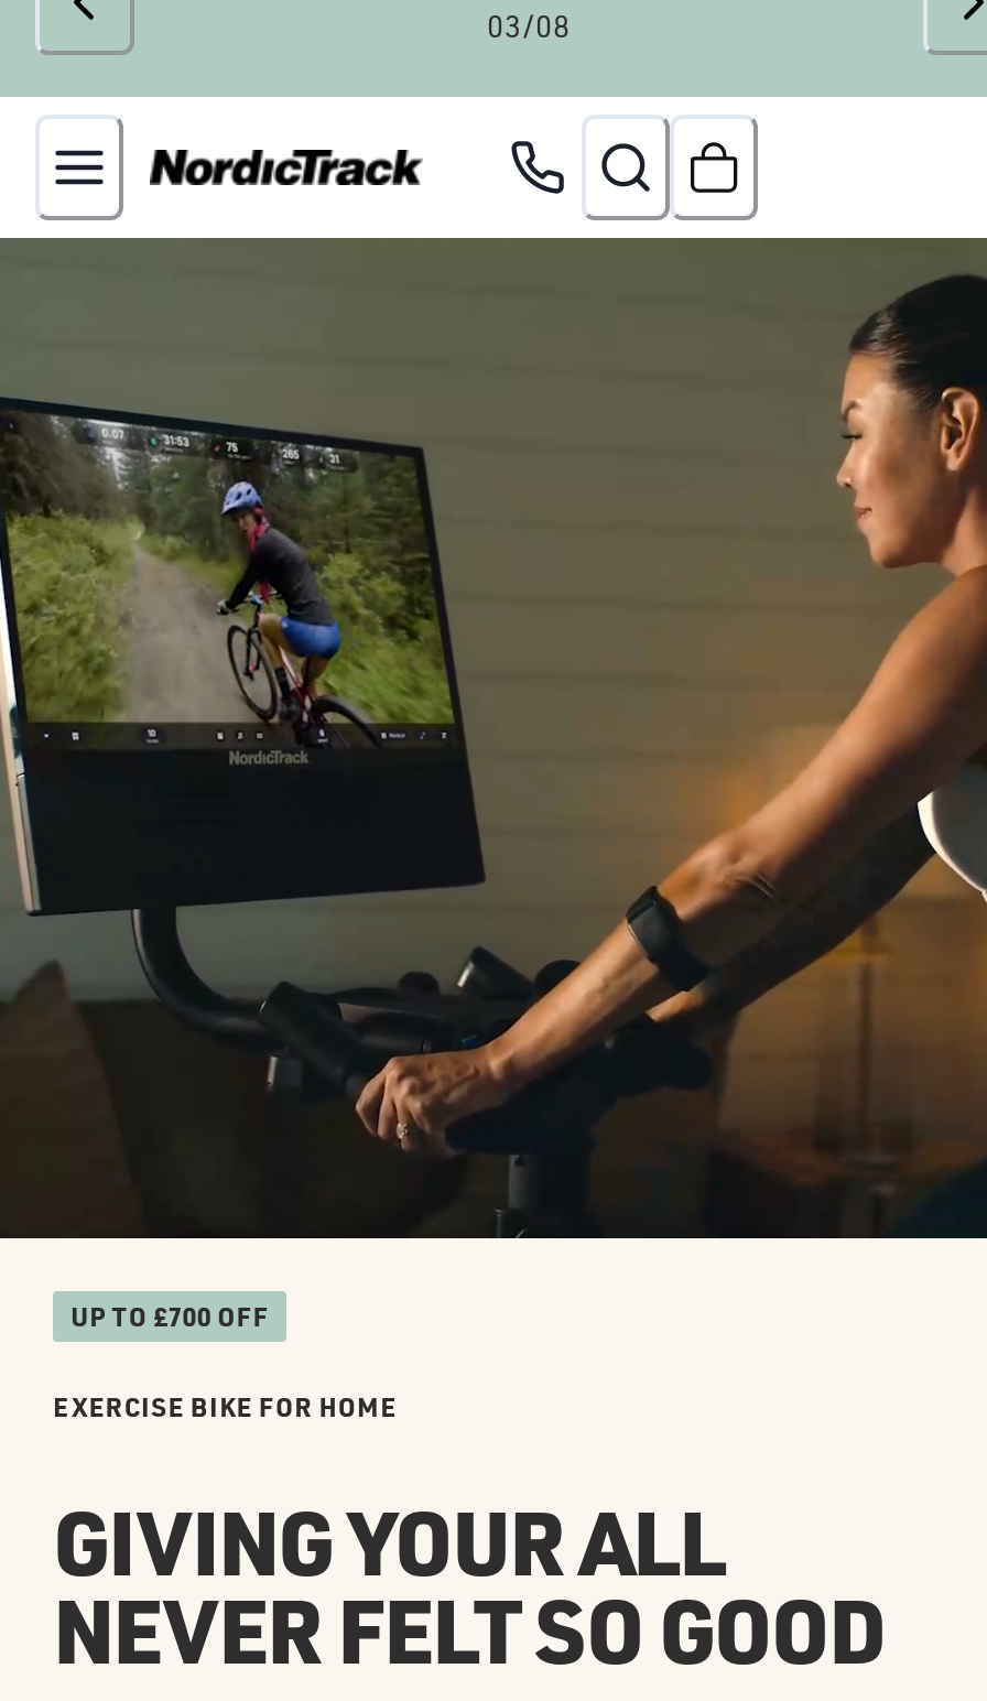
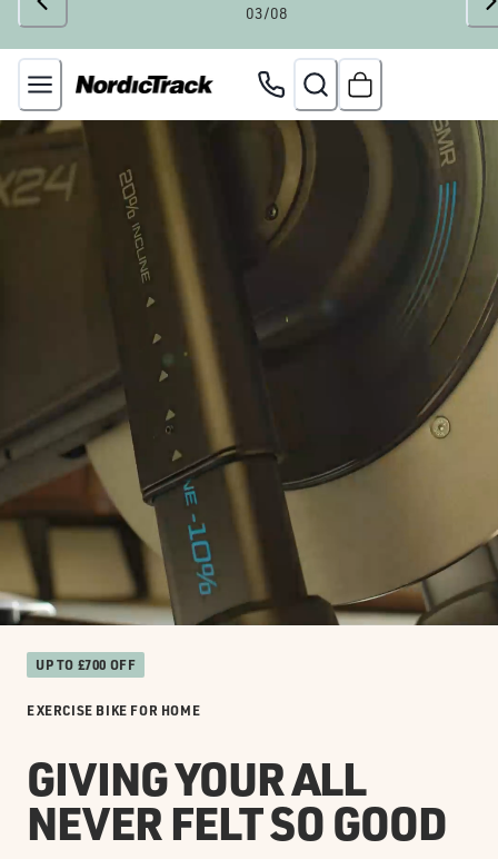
[7,238,980,1238] [image] -> [3,120,495,626] [image]

